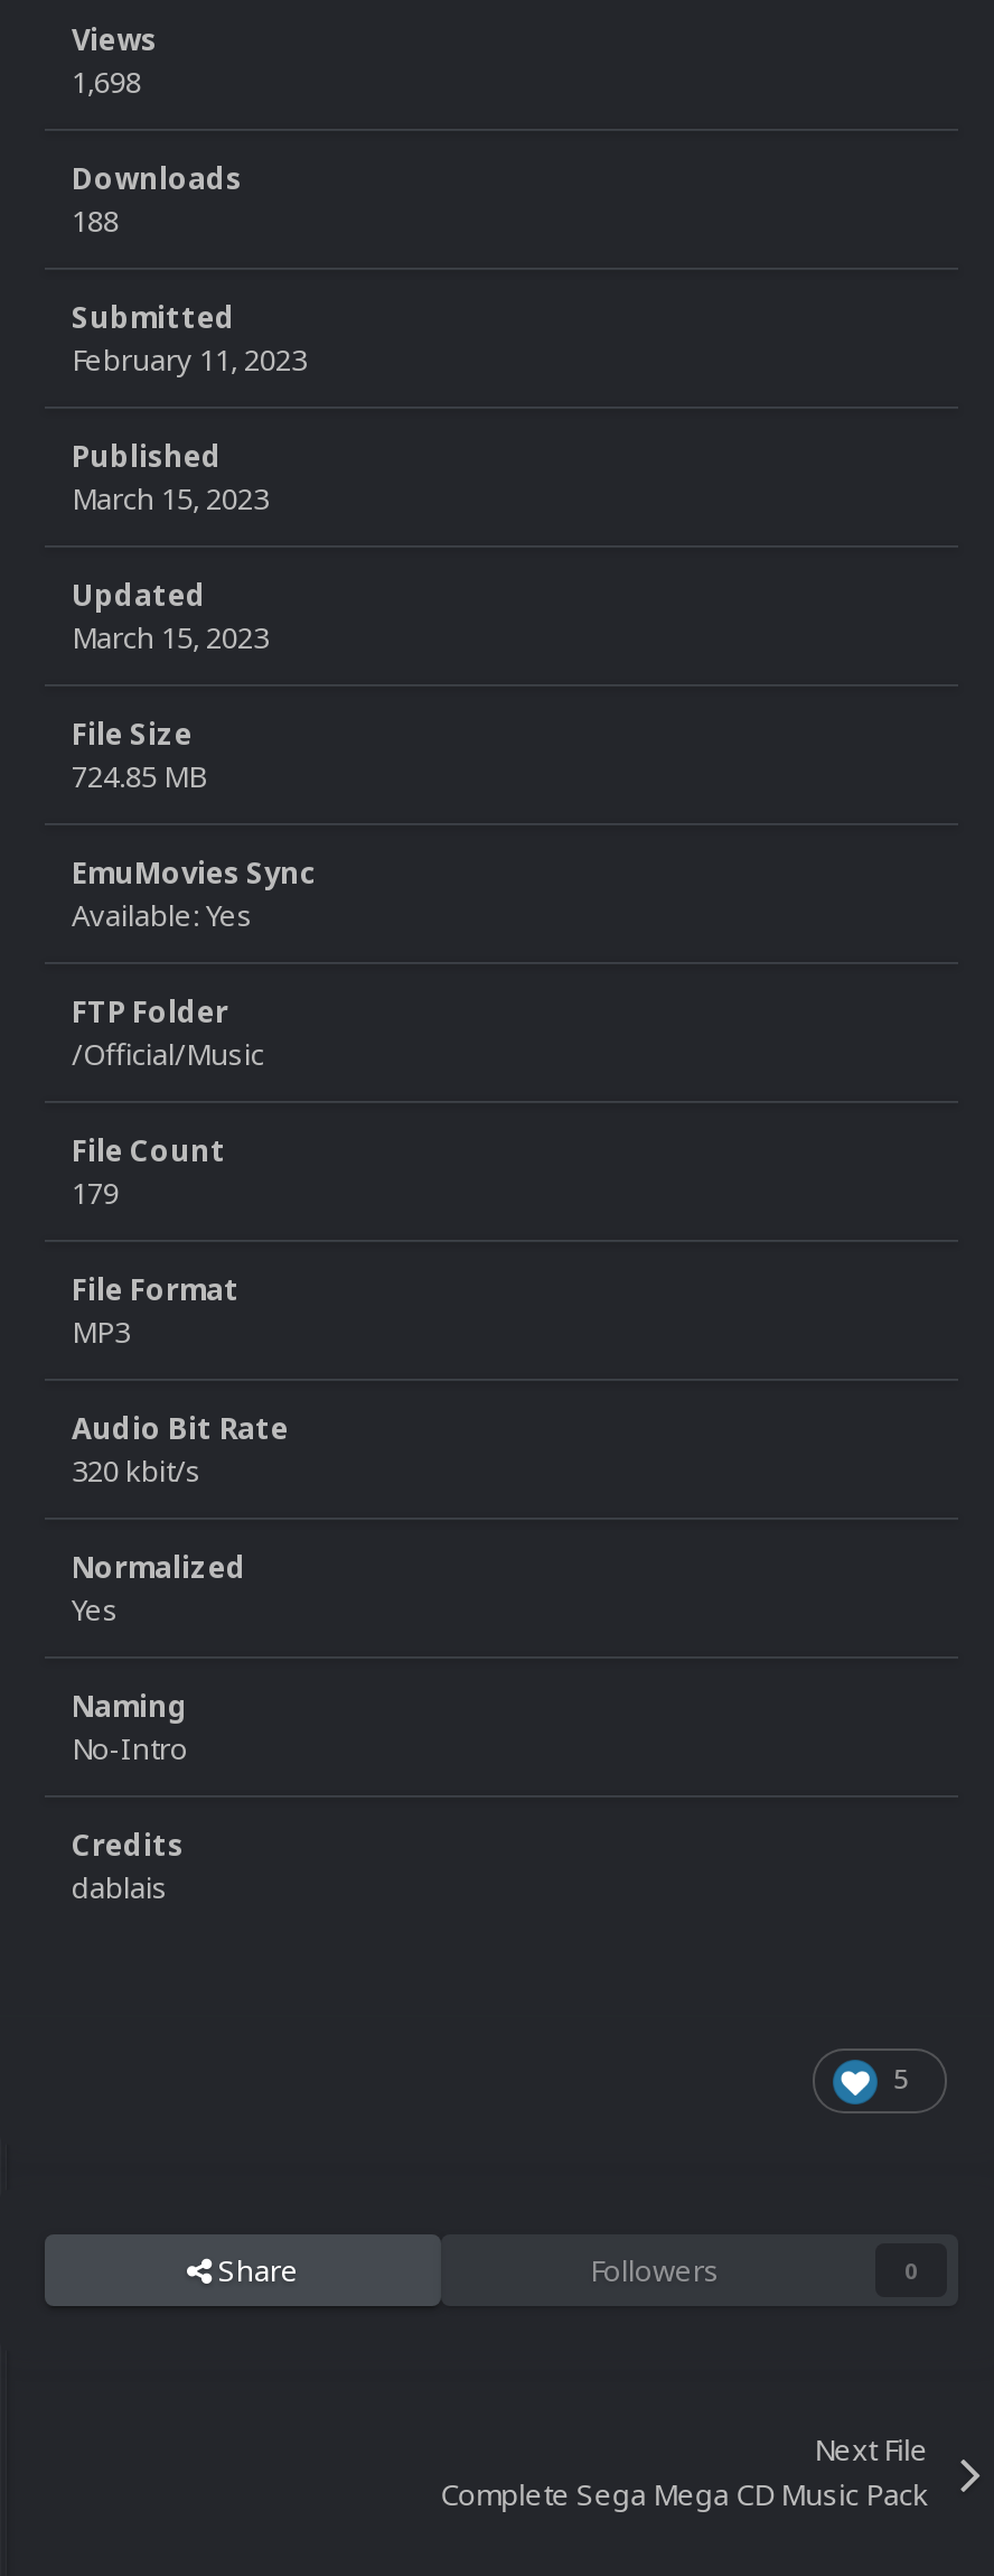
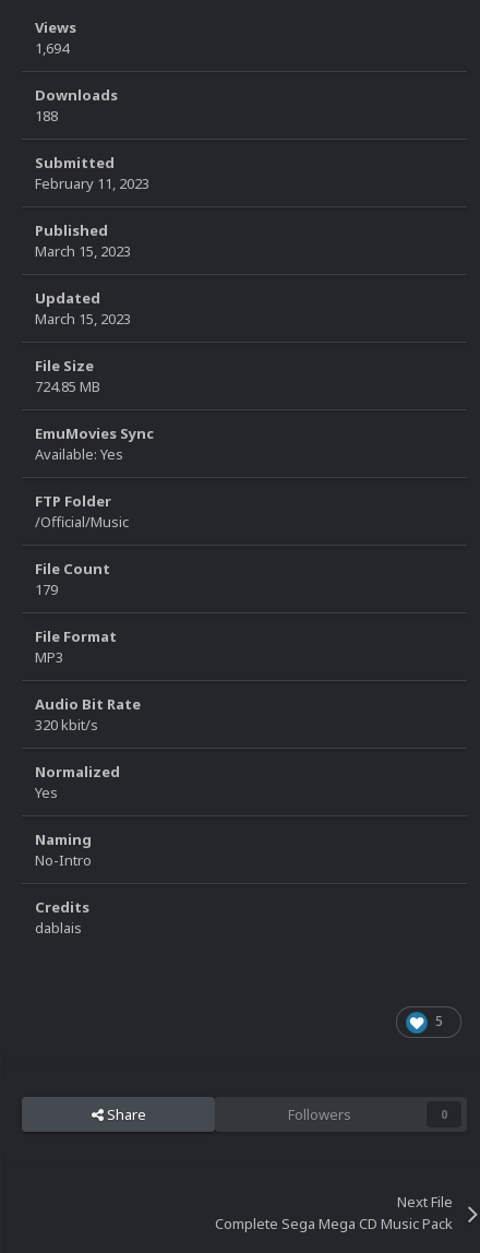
[72,62,141,103] 1,698 -> [35,39,69,58] 1,694

